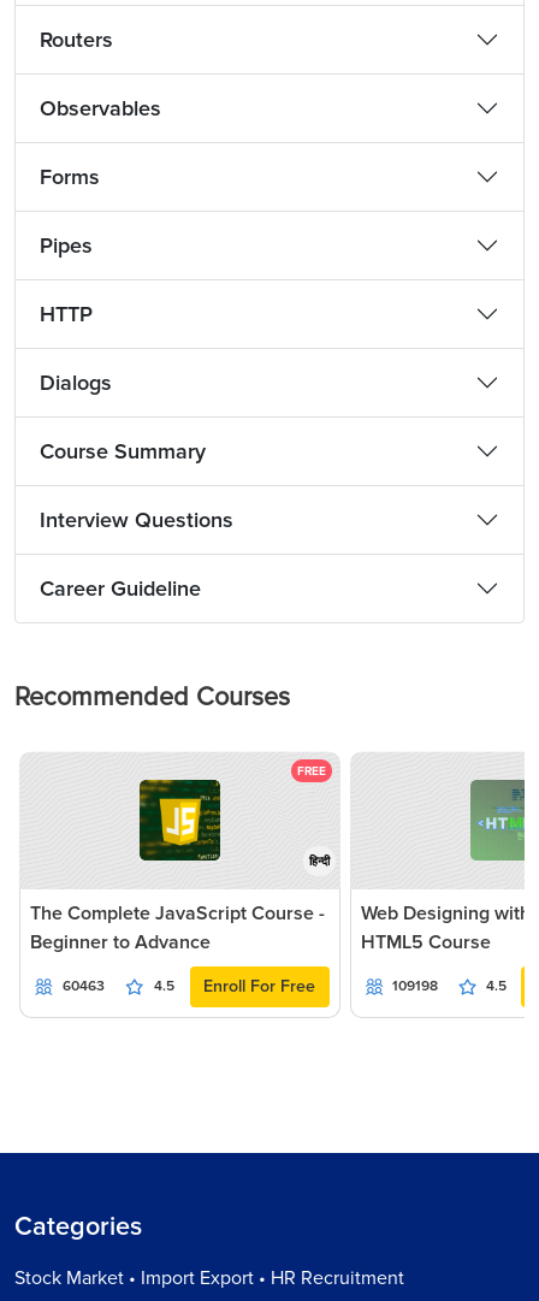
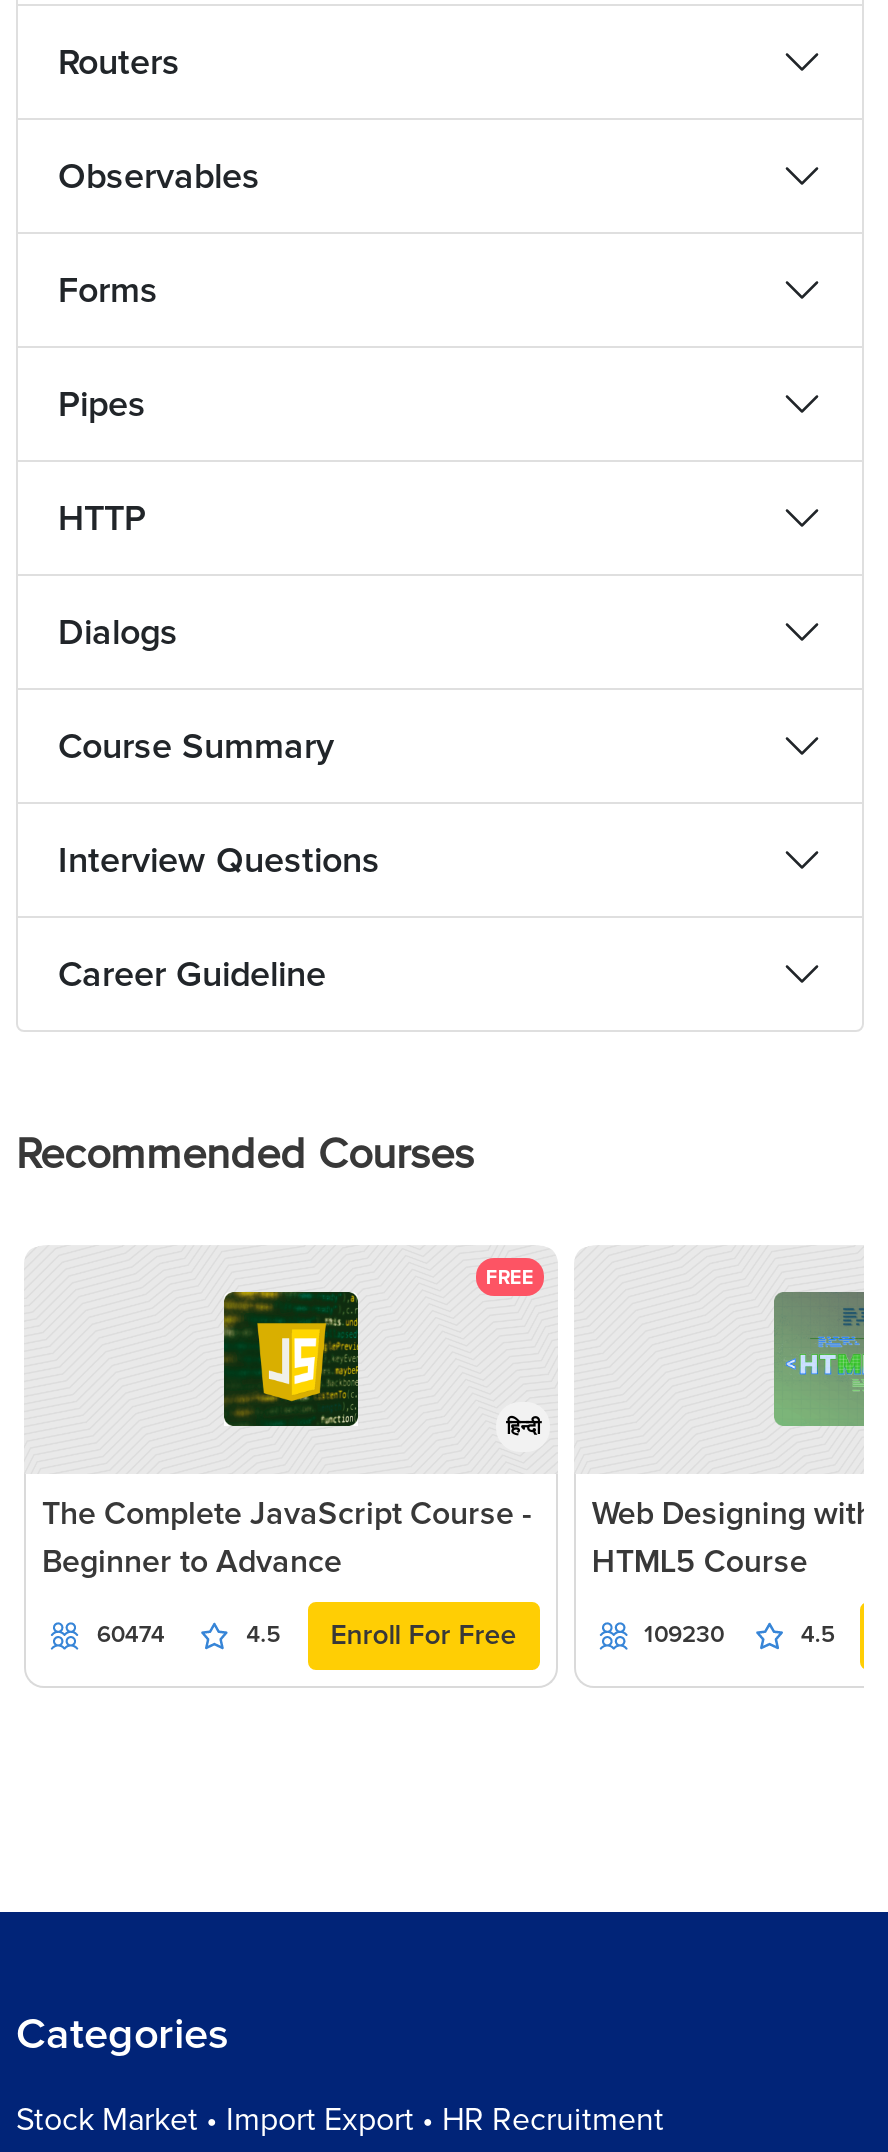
[63,977,105,995] 60463 -> [97,1619,165,1649] 60474
[393,977,439,995] 109198 -> [644,1619,724,1649] 109230

